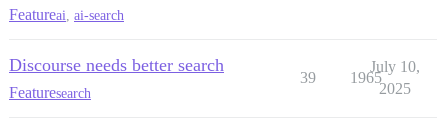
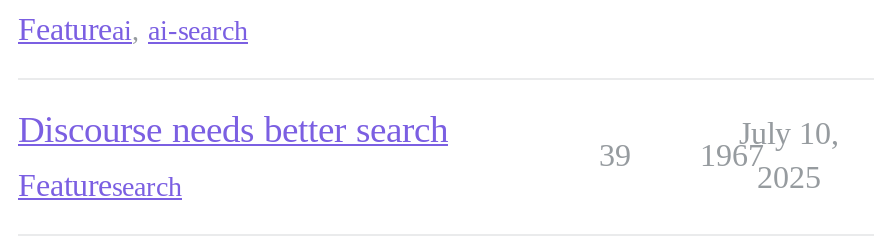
[350,69,382,86] 1965 -> [700,139,764,173] 1967

